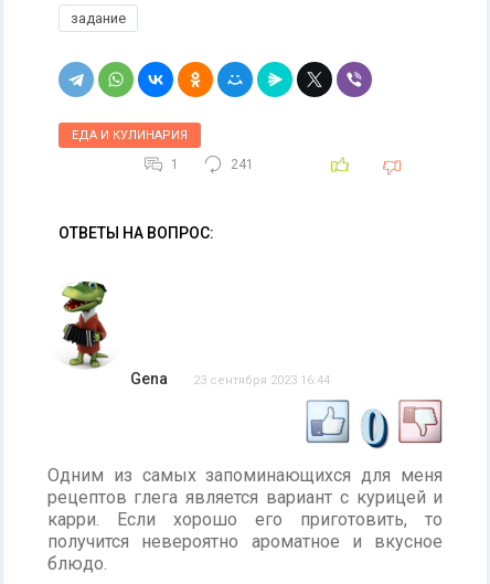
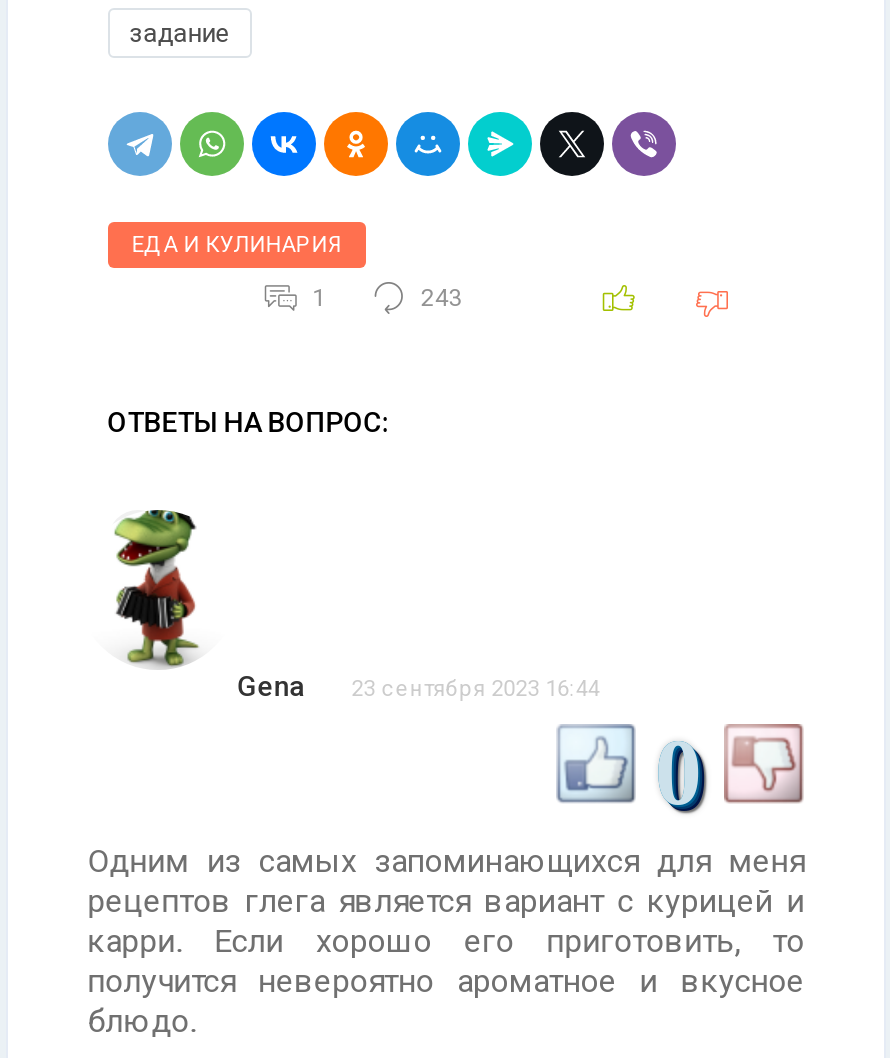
[231,157,254,172] 241 -> [421,284,463,312] 243

